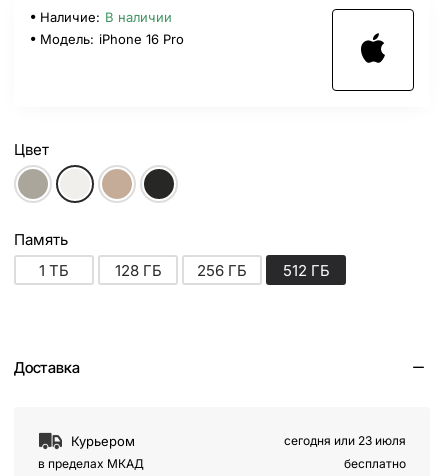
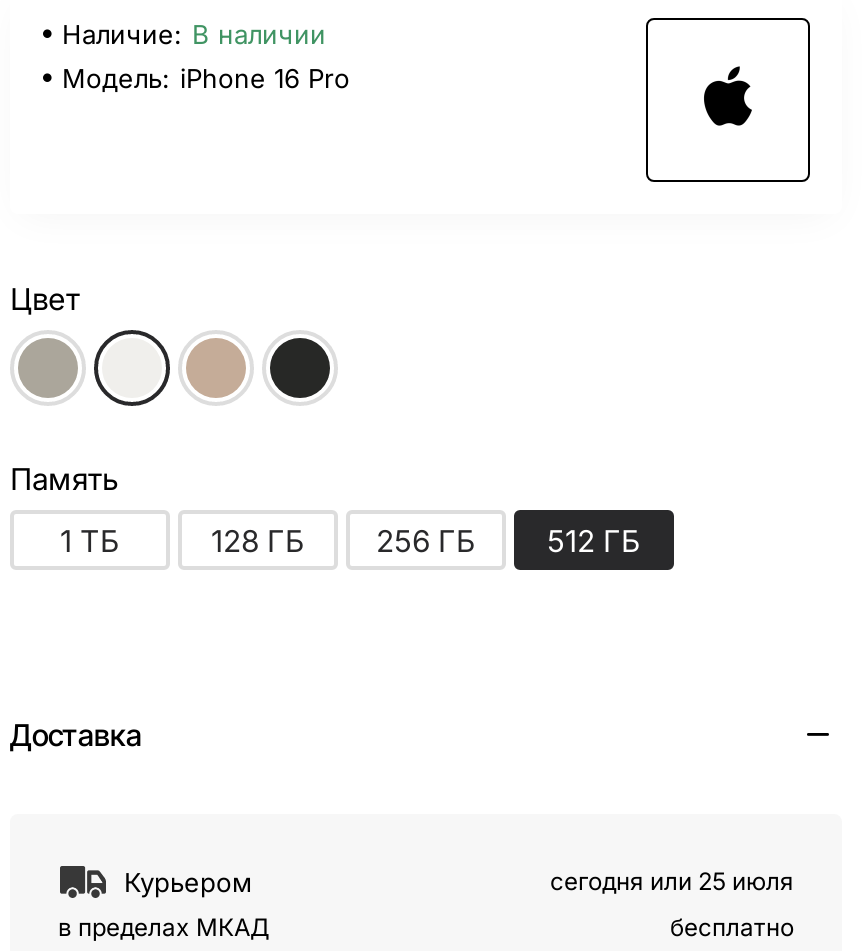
[284,433,406,448] сегодня или 23 июля -> [550,865,794,895] сегодня или 25 июля

